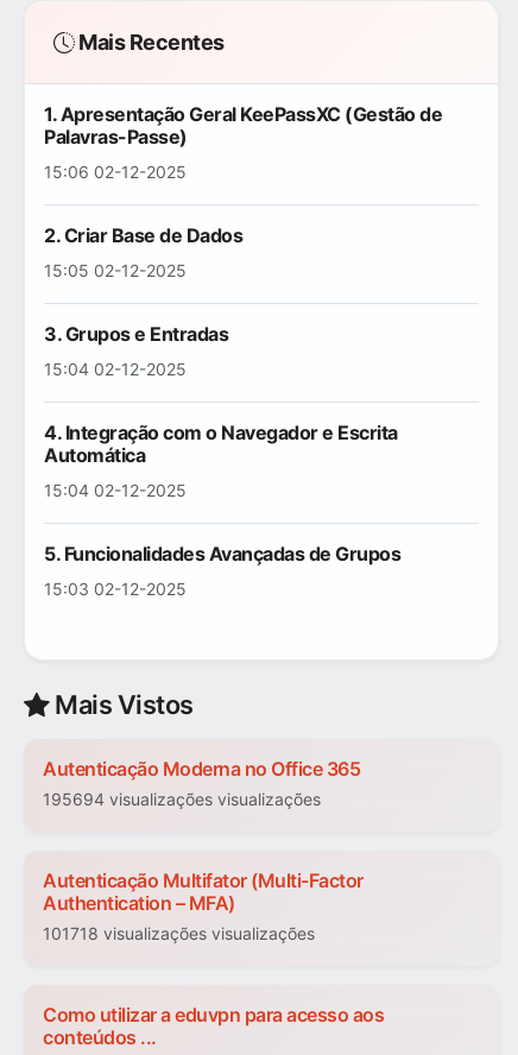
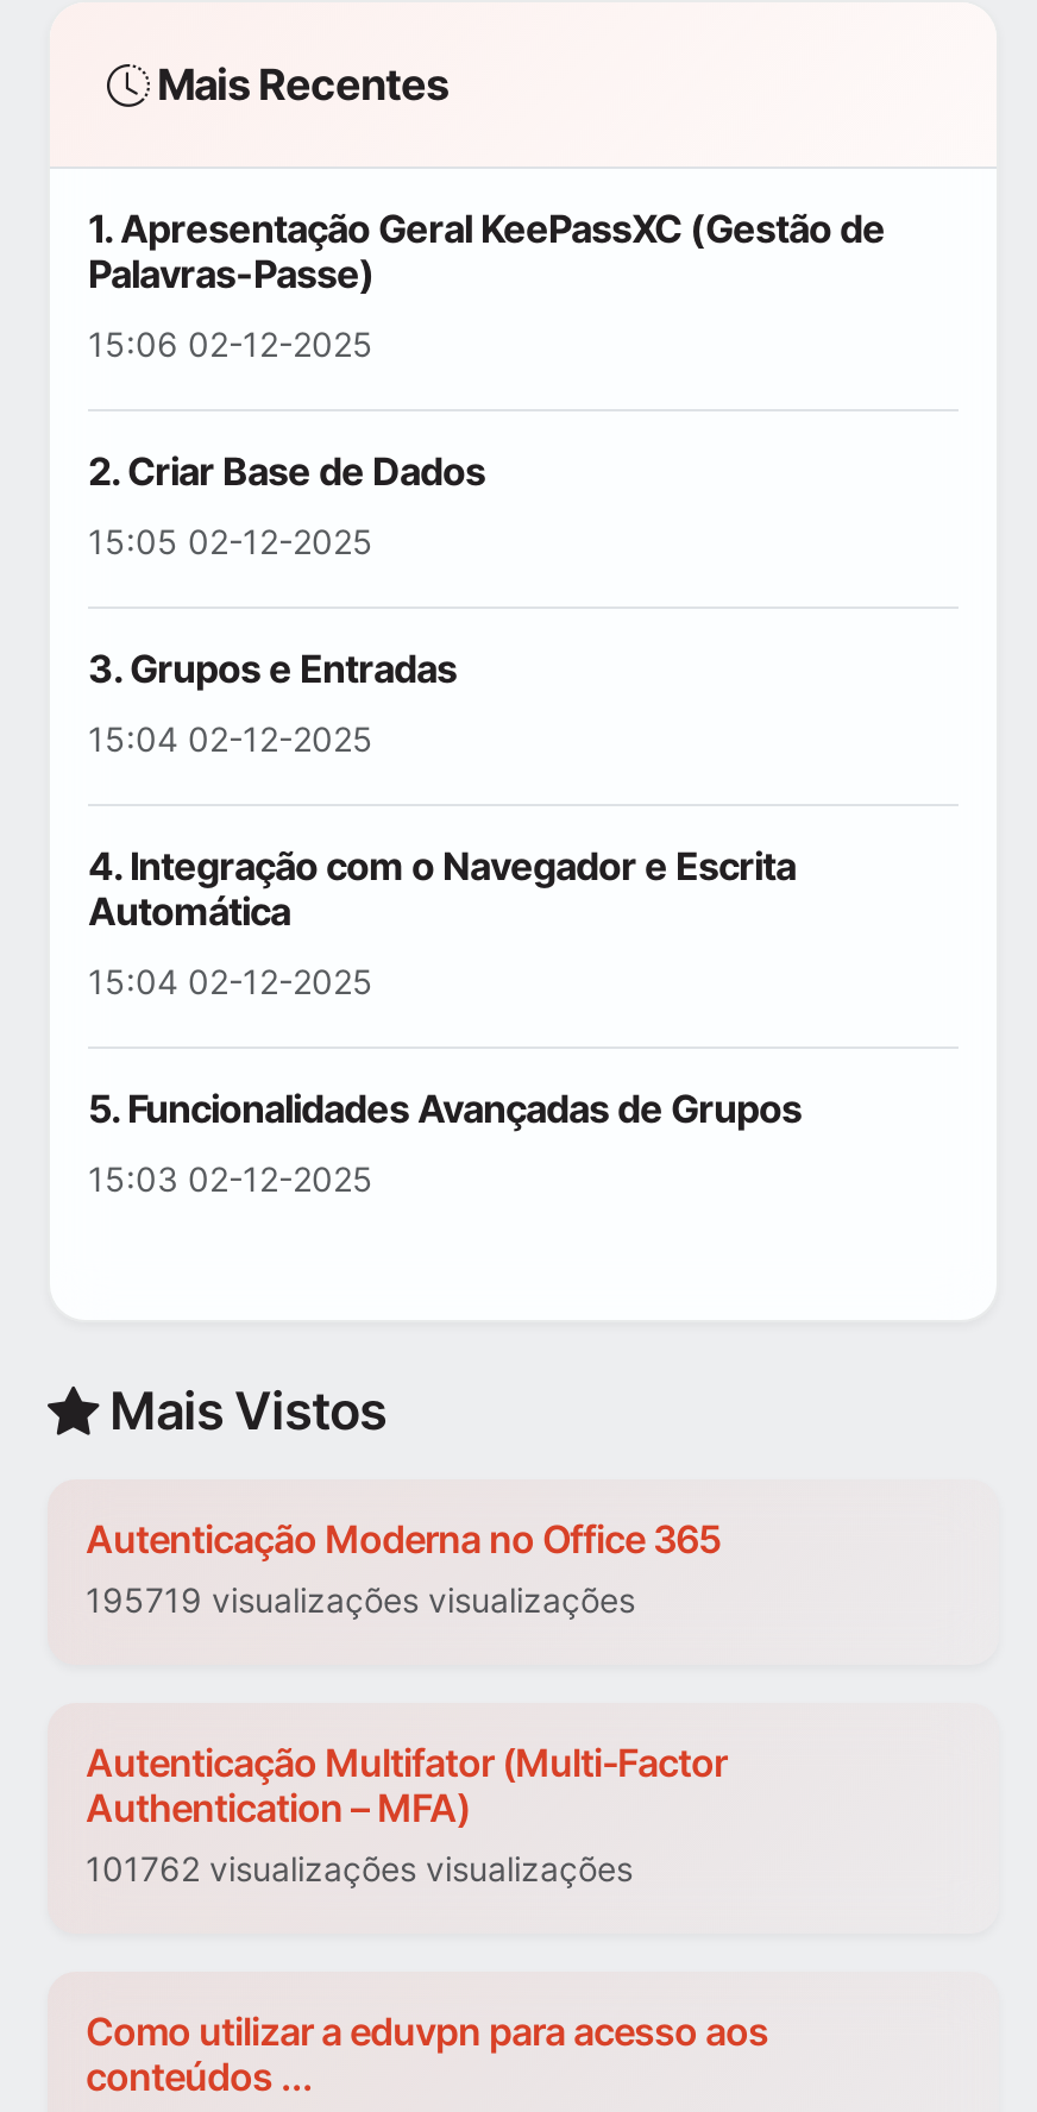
[43,789,321,810] 195694 visualizações visualizações -> [86,1580,635,1621] 195719 visualizações visualizações
[43,924,315,944] 101718 visualizações visualizações -> [86,1849,633,1890] 101762 visualizações visualizações

